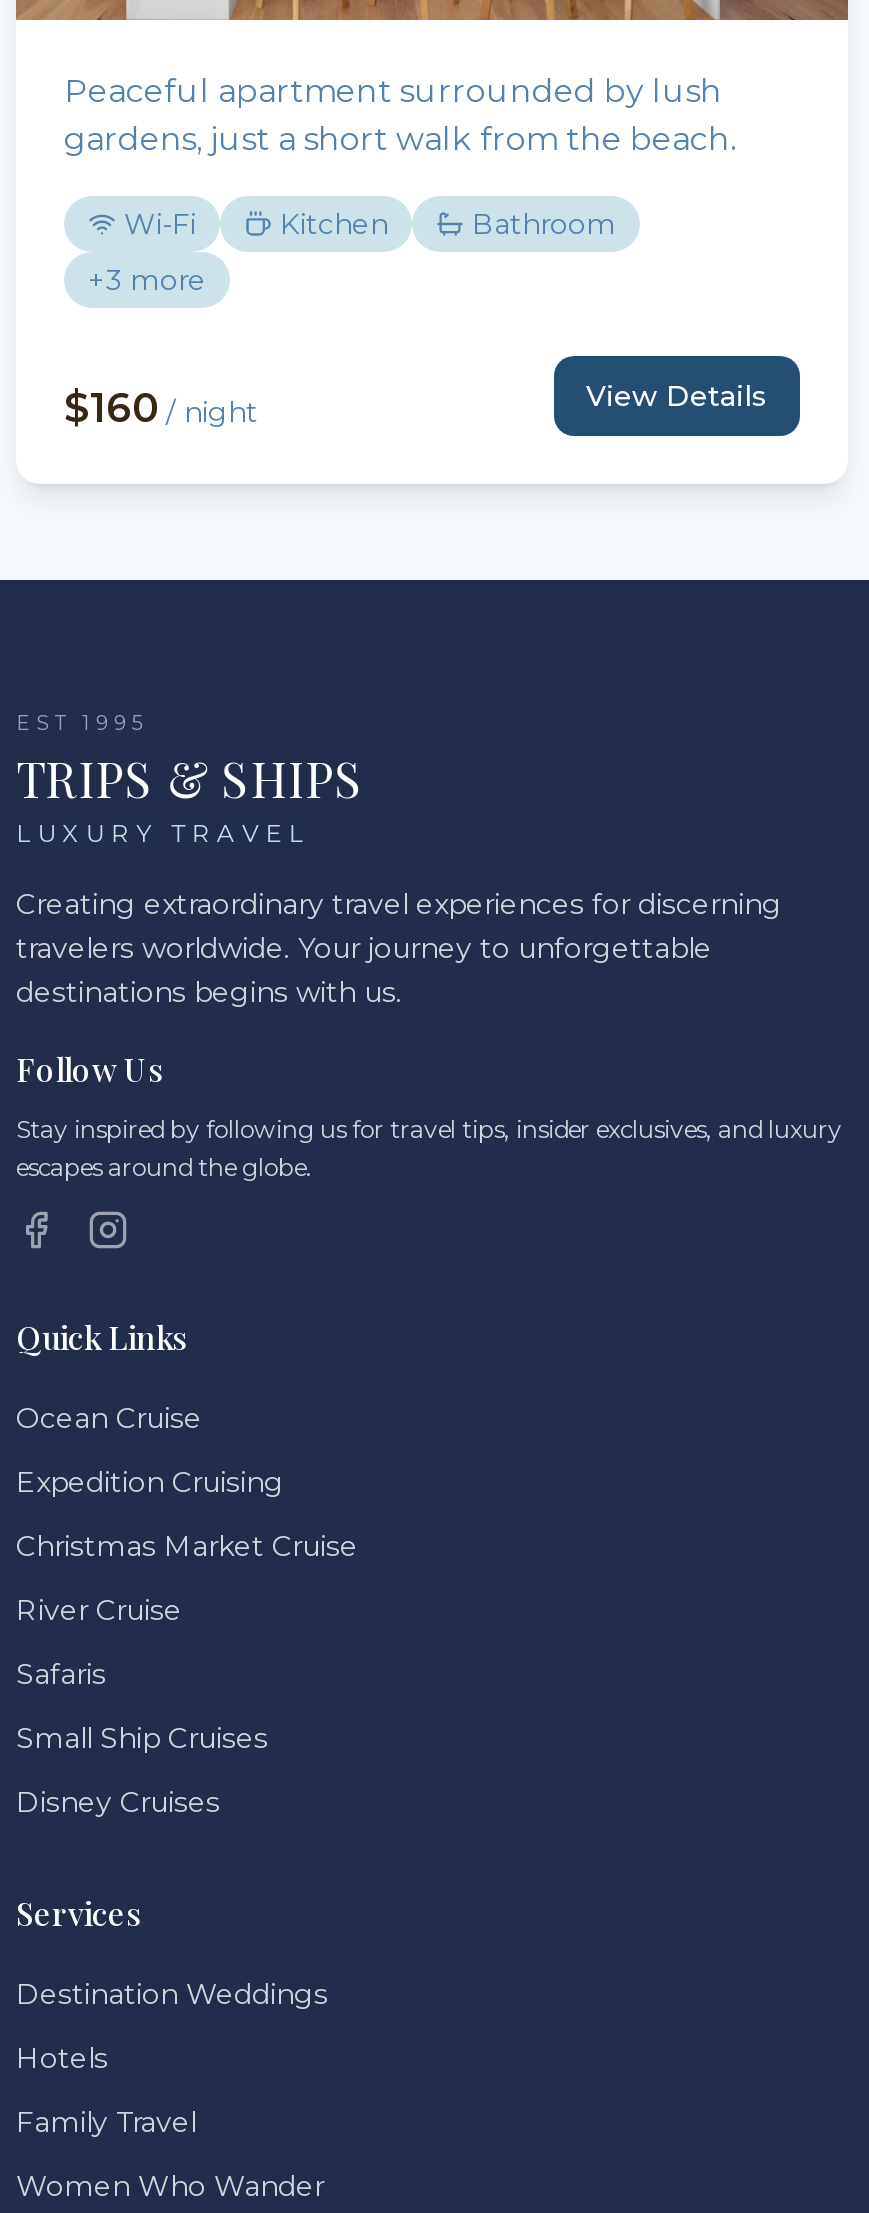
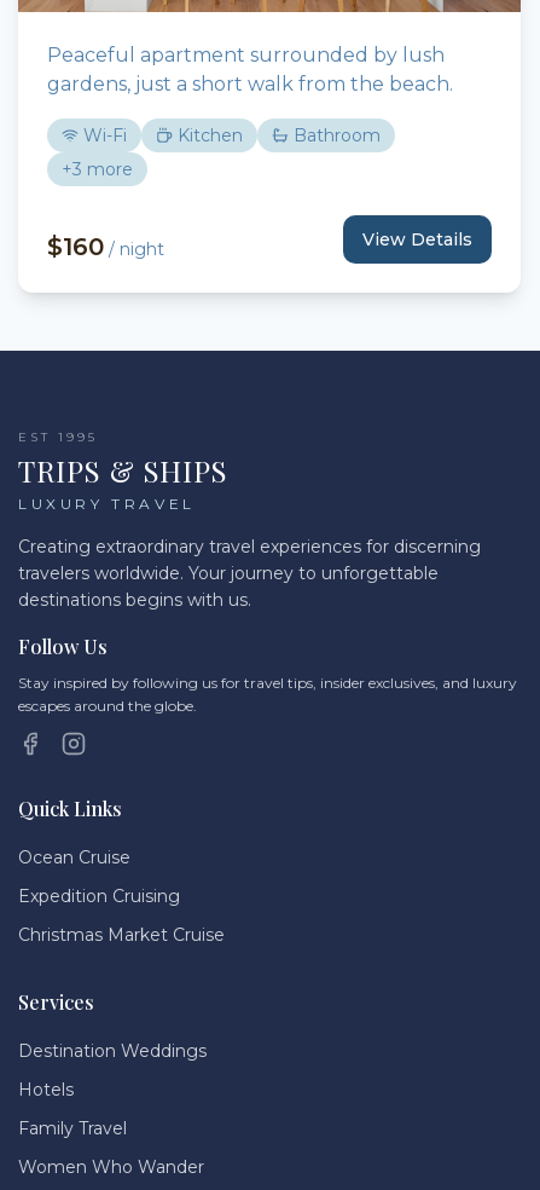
[16,1592,268,1820] River Cruise | Safaris | Small Ship Cruises | Disney Cruises -> none

